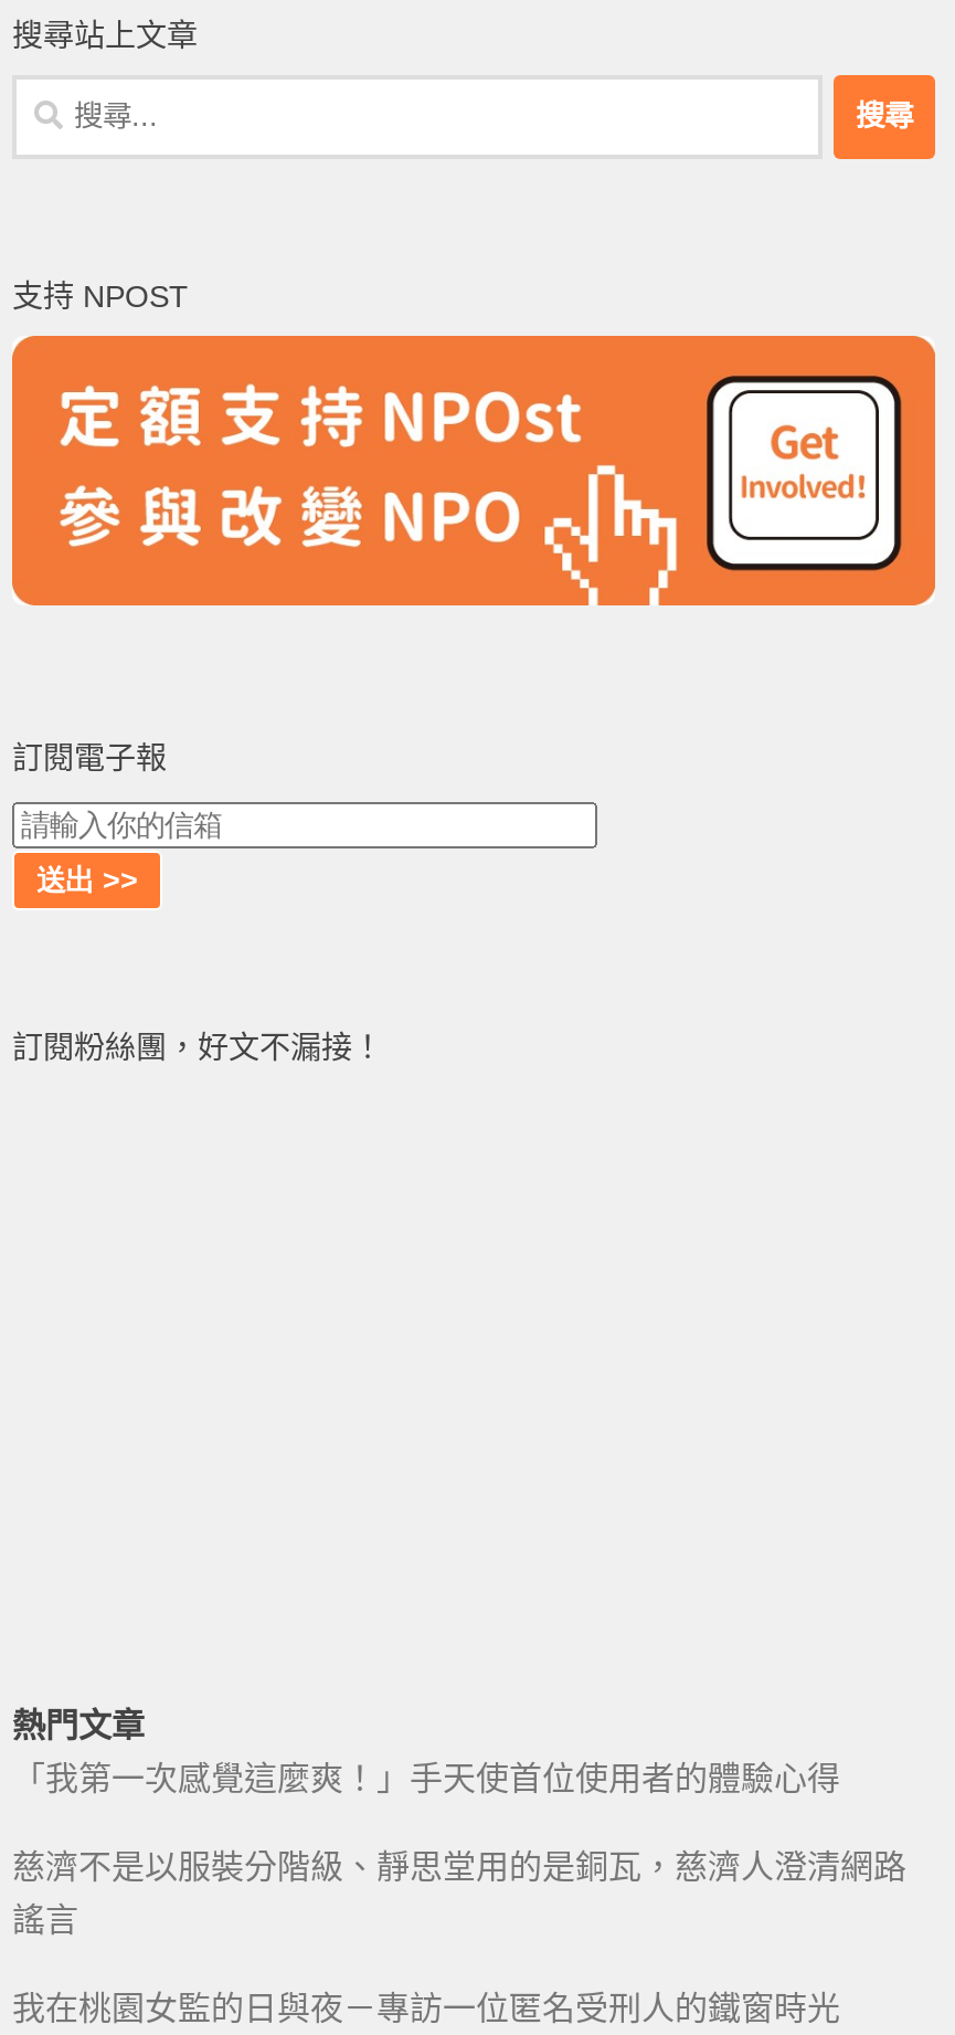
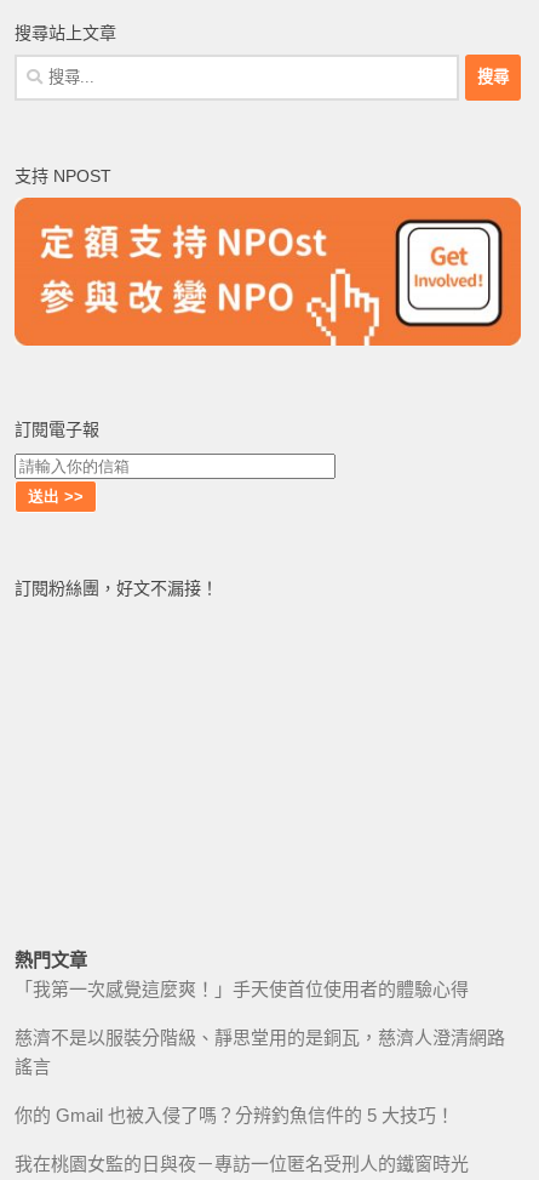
none -> [15,1105,454,1126] 你的 Gmail 也被入侵了嗎？分辨釣魚信件的 5 大技巧！

